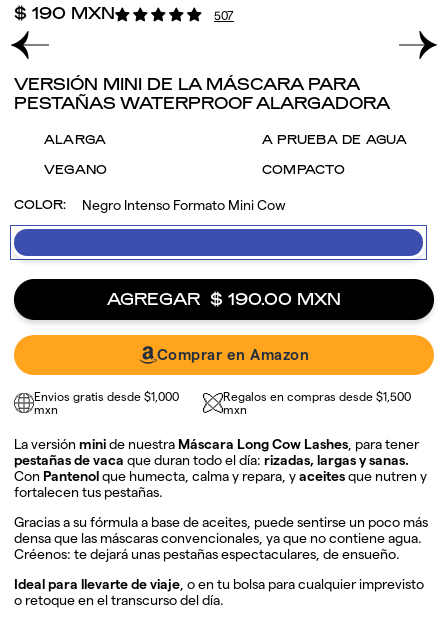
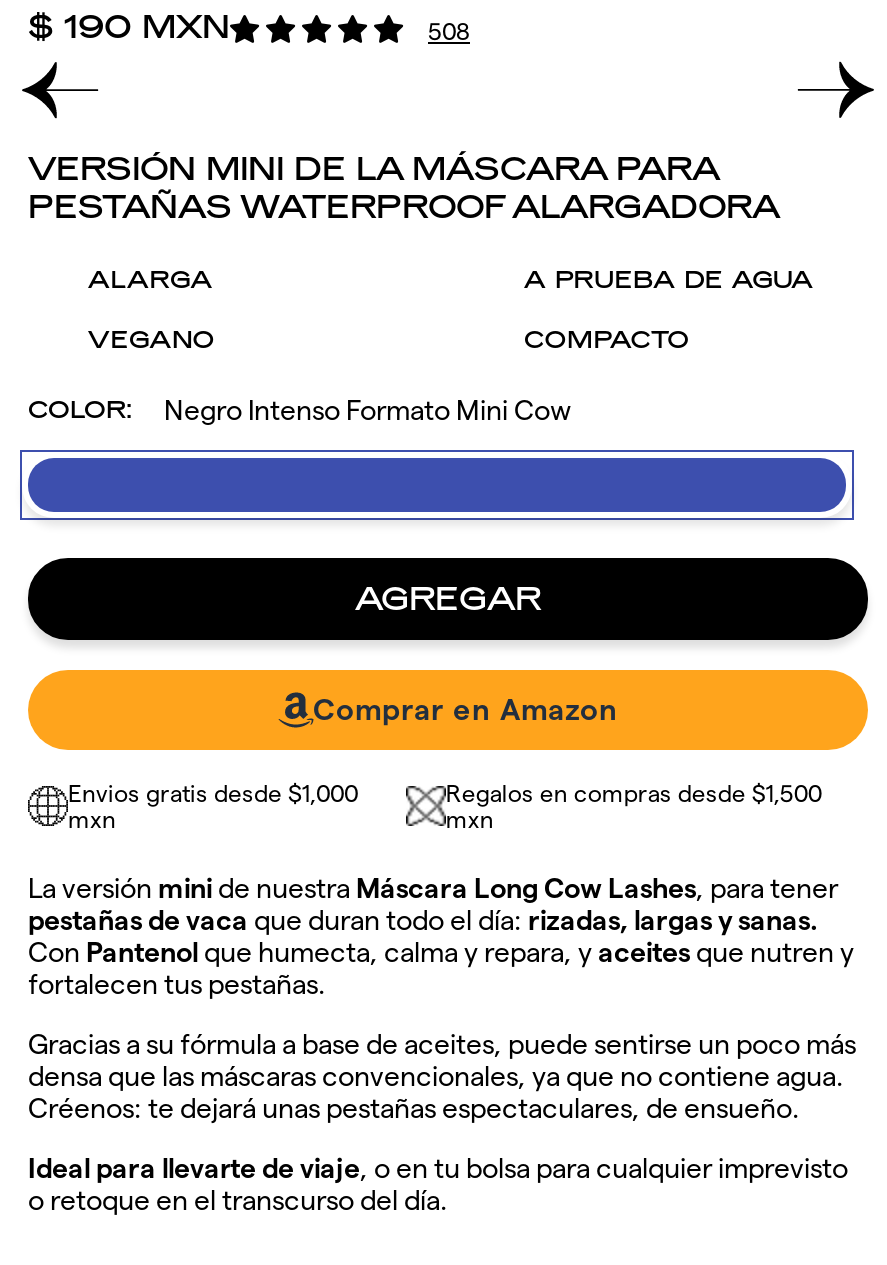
[214,9,234,22] 507 -> [428,18,470,44] 508
[107,290,341,309] AGREGAR $ 190.00 MXN -> [355,581,541,619] AGREGAR

